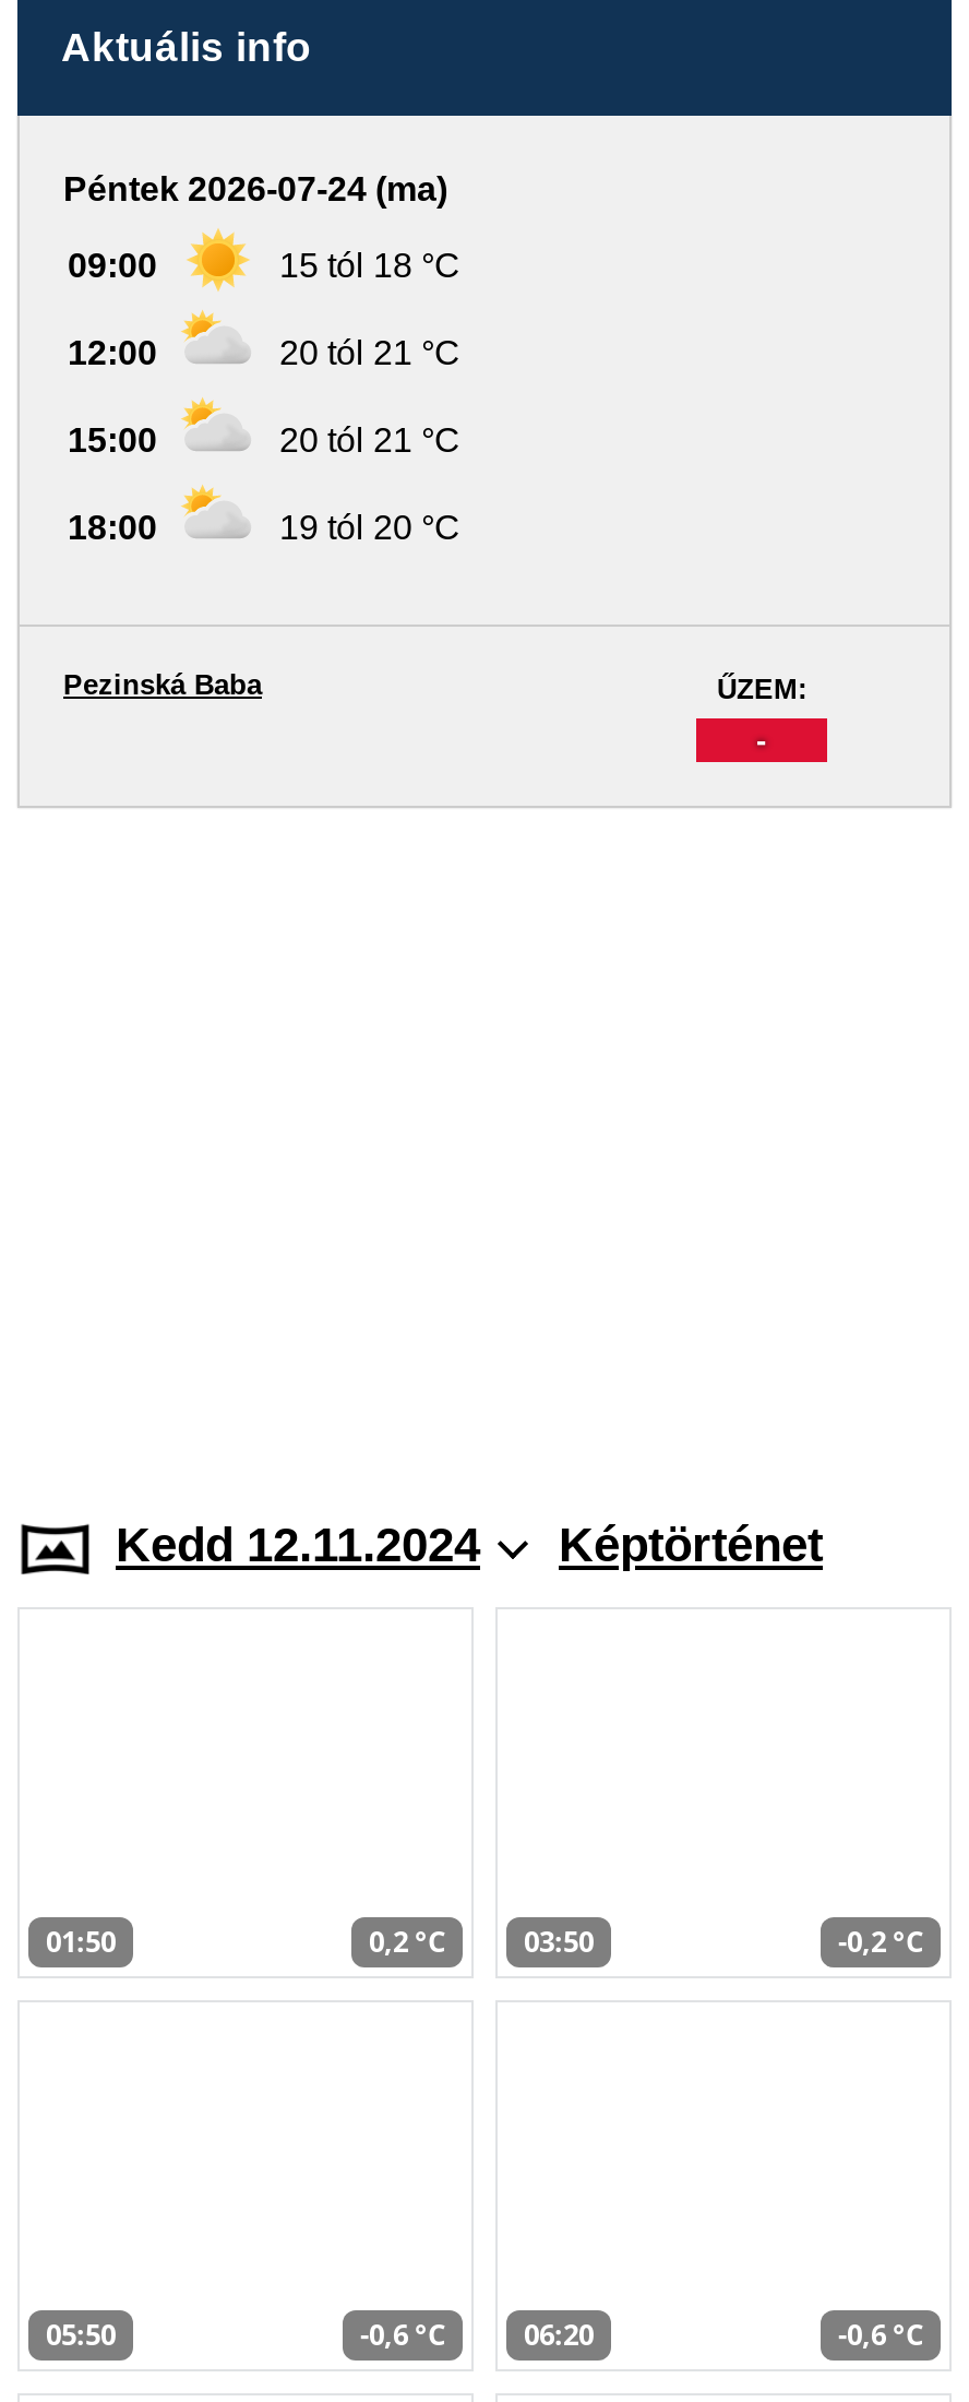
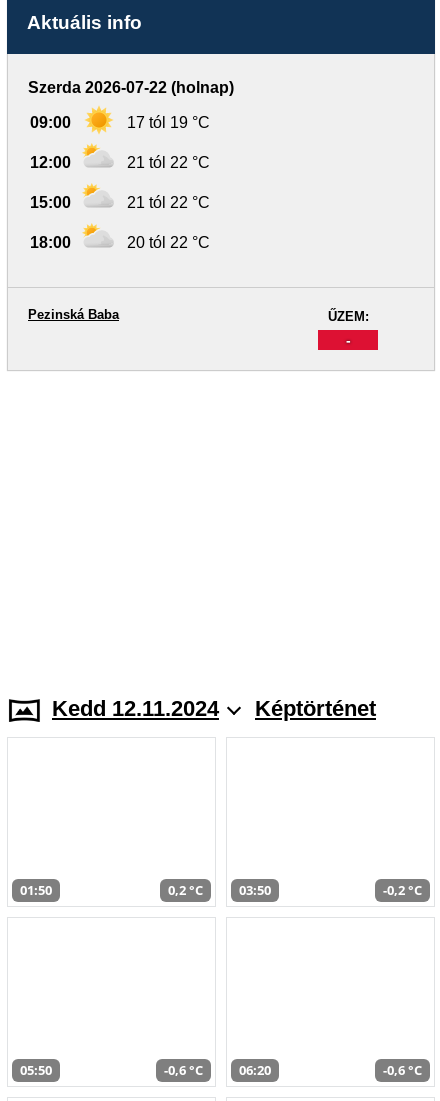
[63,170,447,207] Péntek 2026-07-24 (ma) -> [28,79,234,96] Szerda 2026-07-22 (holnap)
[279,247,460,284] 15 tól 18 °C -> [127,114,210,131] 17 tól 19 °C
[279,334,460,371] 20 tól 21 °C -> [127,154,210,171] 21 tól 22 °C
[279,421,460,459] 20 tól 21 °C -> [127,194,210,211] 21 tól 22 °C
[279,509,460,546] 19 tól 20 °C -> [127,234,210,251] 20 tól 22 °C

